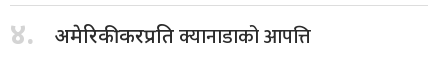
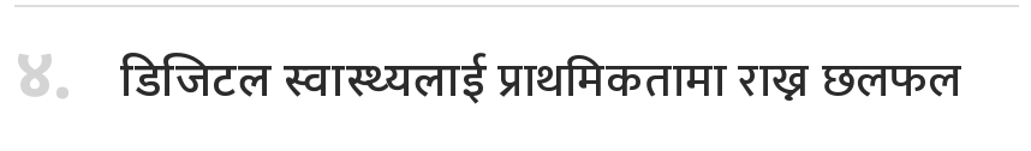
[54,19,311,53] अमेरिकी करप्रतिक्यानाडाको आपत्ति -> [120,40,961,121] डिजिटल स्वास्थ्यलाईप्राथमिकतामा राख्न छलफल

